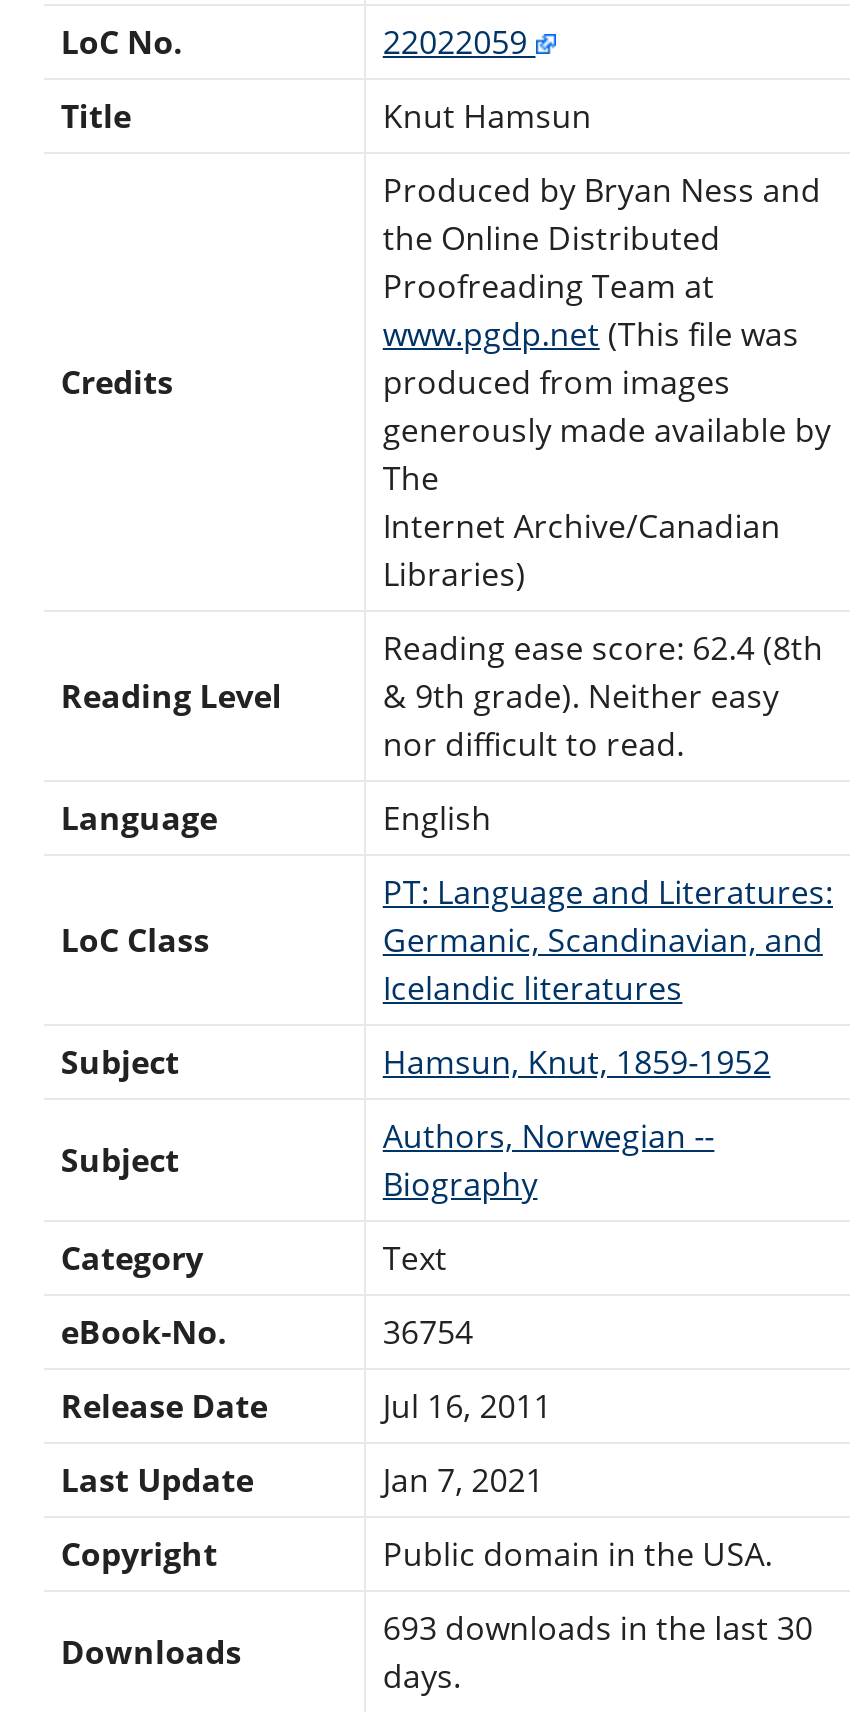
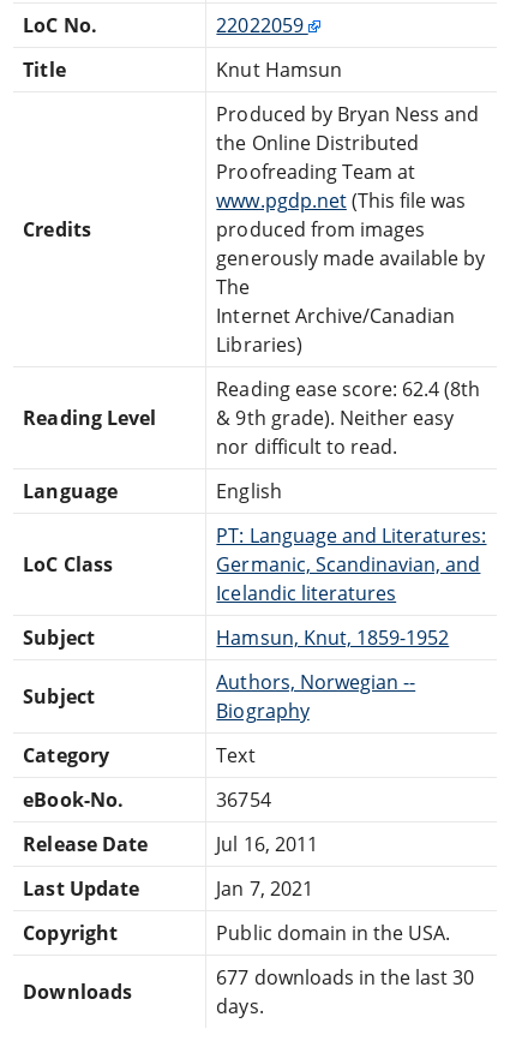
[383,1605,813,1649] 693 downloads in the last 30 -> [216,964,475,990] 677 downloads in the last 30

